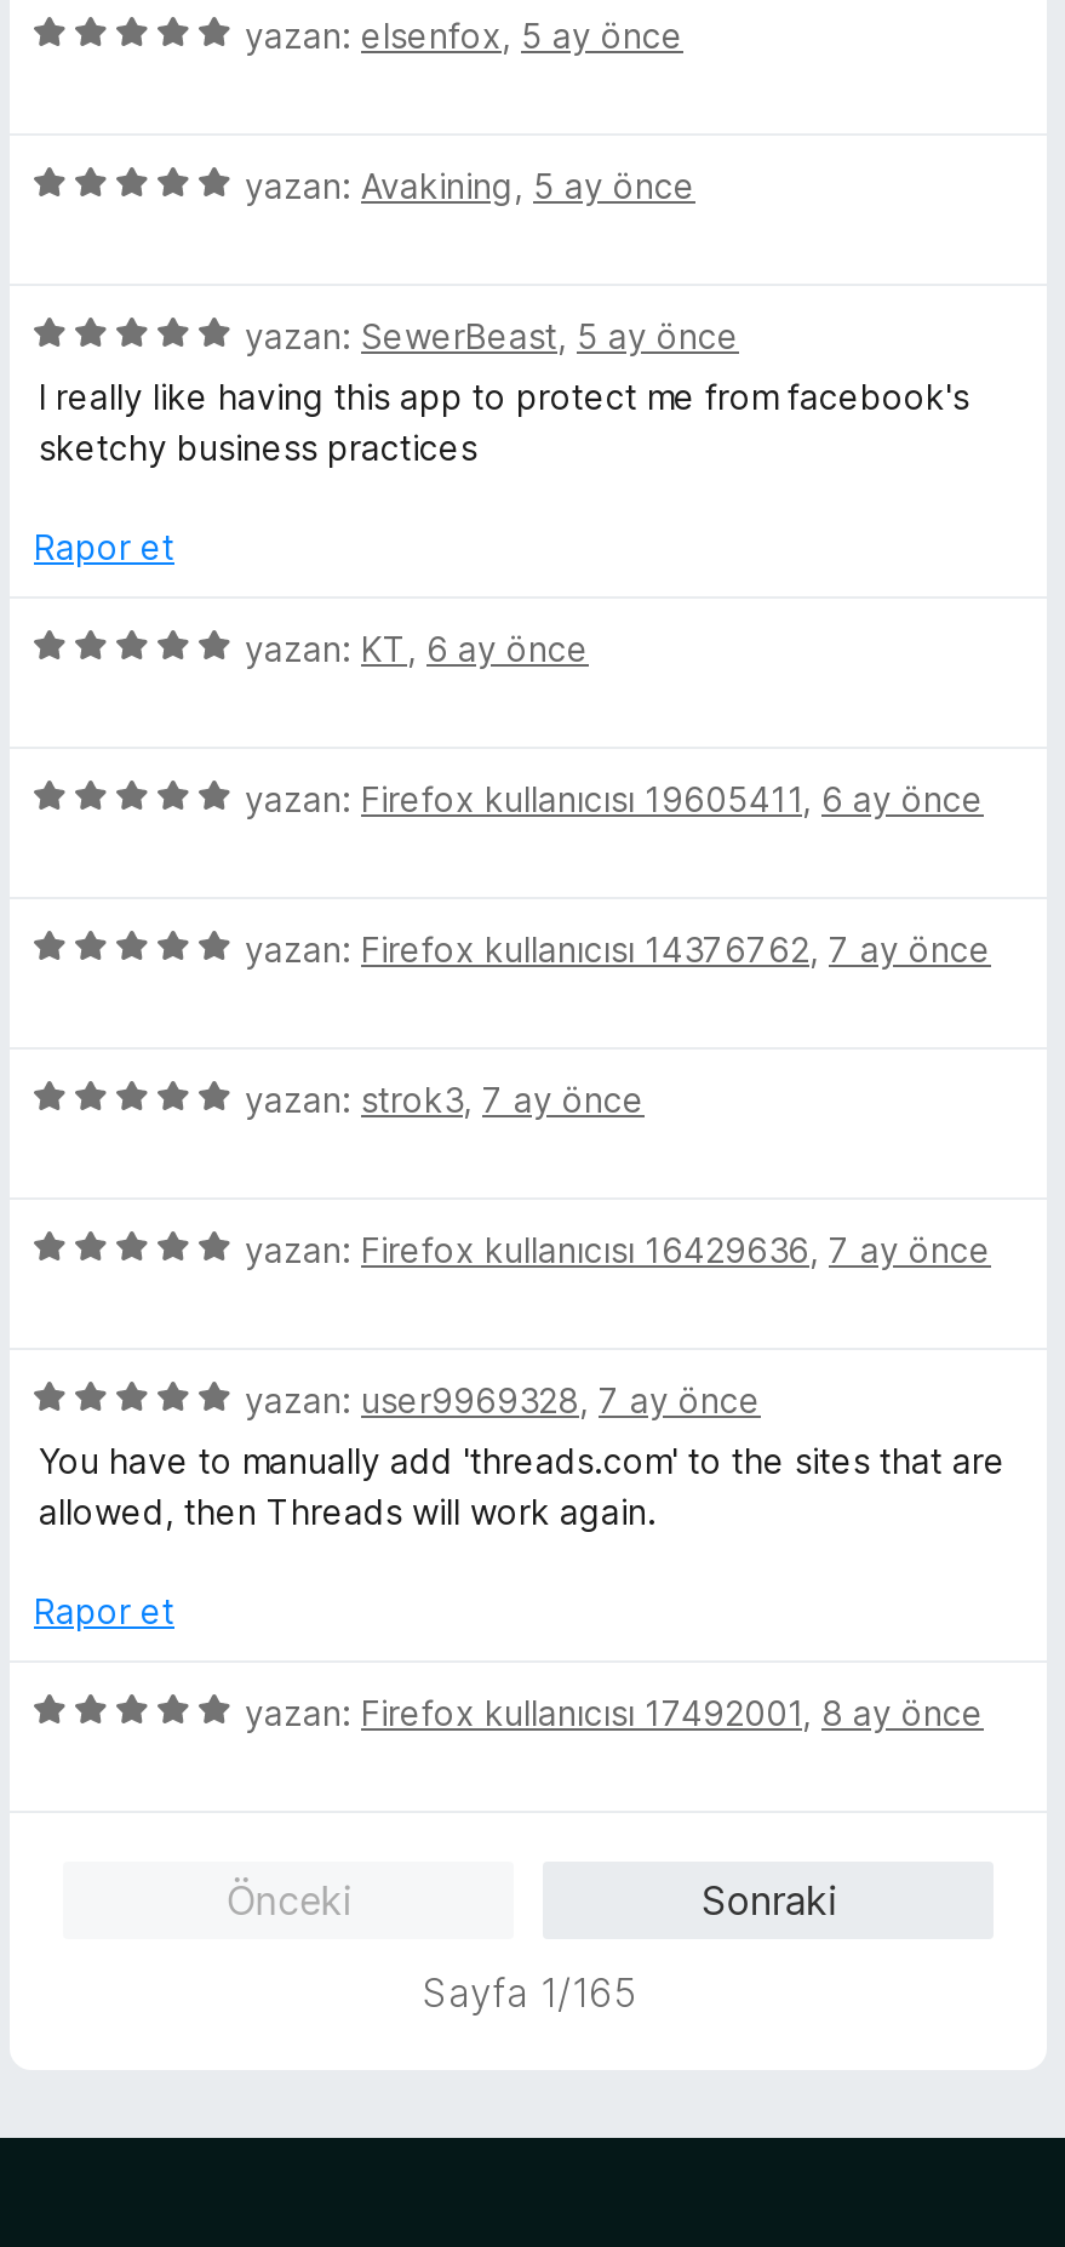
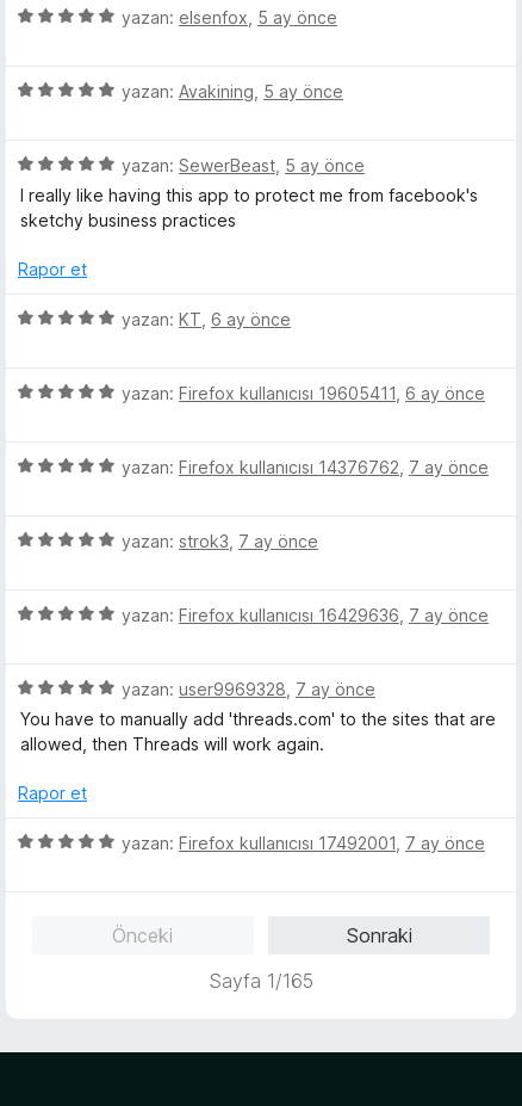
[245,1692,984,1733] yazan: Firefox kullanıcısı 17492001, 8 ay önce -> [122,833,485,853] yazan: Firefox kullanıcısı 17492001, 7 ay önce

